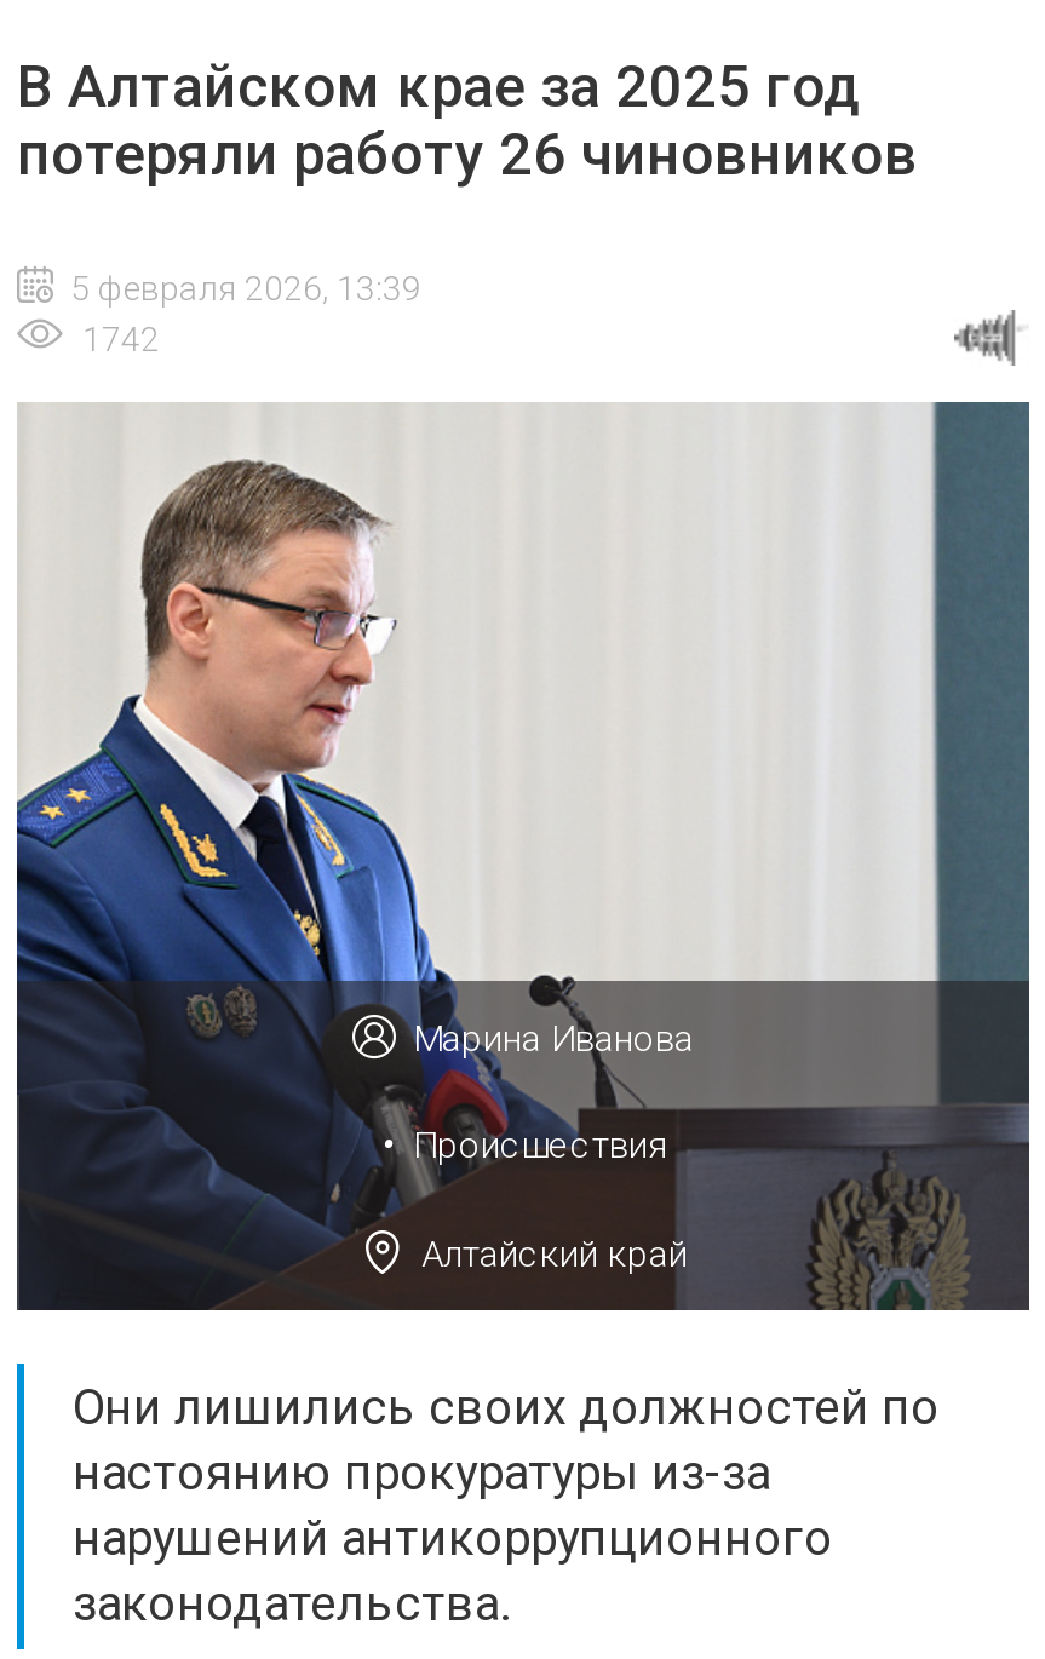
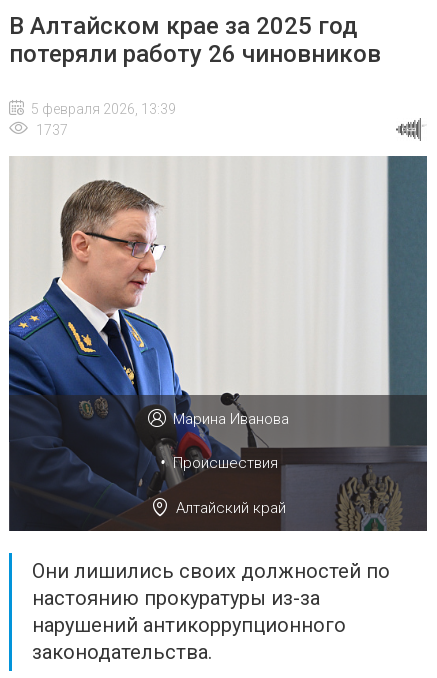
[75,320,160,358] 1742 -> [33,122,68,138] 1737

